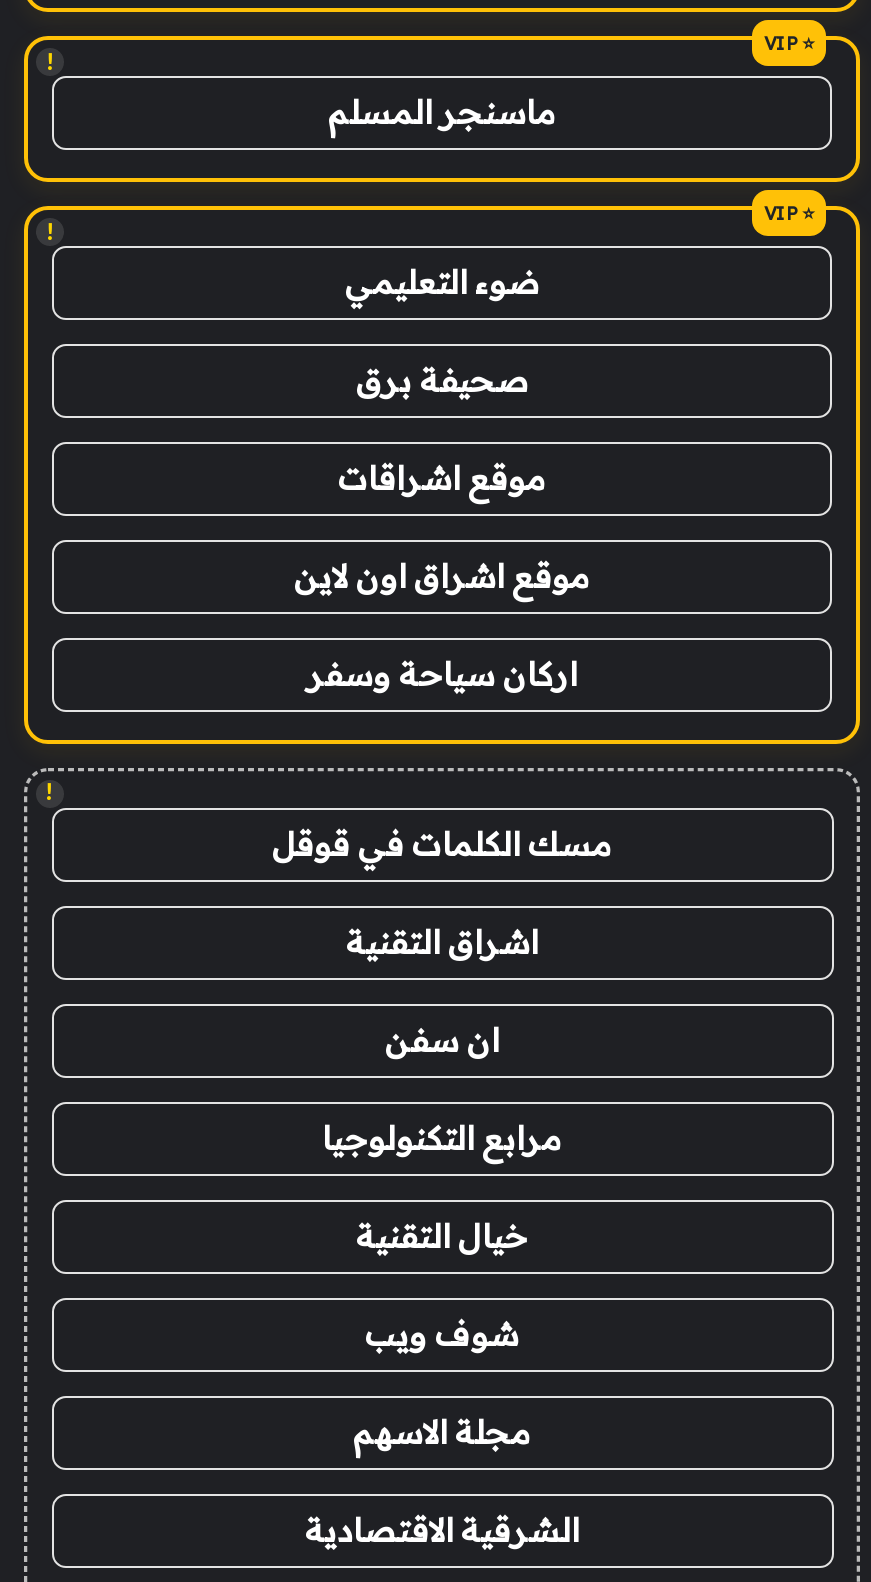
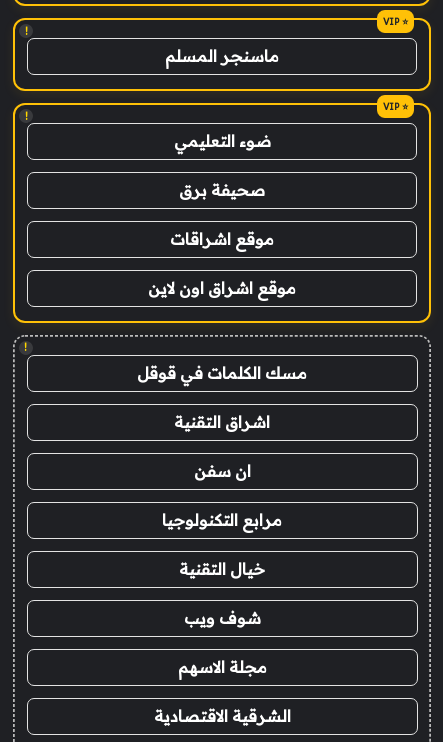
[307,654,577,694] اركان سياحة وسفر -> none

